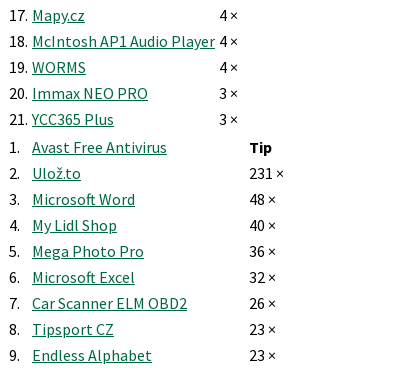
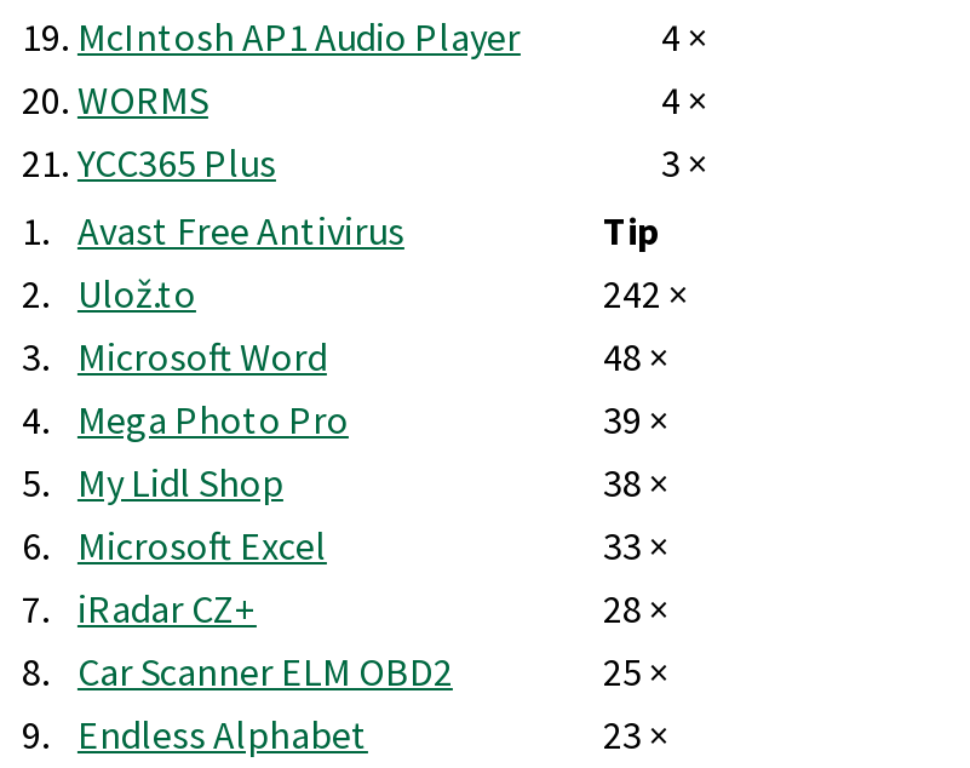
[9,5,85,25] 17. Mapy.cz -> [22,11,521,60] 19. McIntosh AP1 Audio Player
[9,31,238,77] 18. McIntosh AP1 Audio Player 4 × | 19. WORMS -> [22,74,208,123] 20. WORMS
[9,83,238,103] 20. Immax NEO PRO | 3 × -> none
[249,163,284,183] 231 × -> [603,268,688,316] 242 ×
[9,215,276,261] 4. My Lidl Shop | 40 × | 5. Mega Photo Pro | 36 × -> [22,394,668,505] 4. Mega Photo Pro | 39 × | 5. My Lidl Shop | 38 ×
[9,267,276,339] 32 × | 7. Car Scanner ELM OBD2 | 26 × | 8. Tipsport CZ | 23 × -> [22,520,668,694] 33 × | 7. iRadar CZ+ | 28 × | 8. Car Scanner ELM OBD2 | 25 ×

